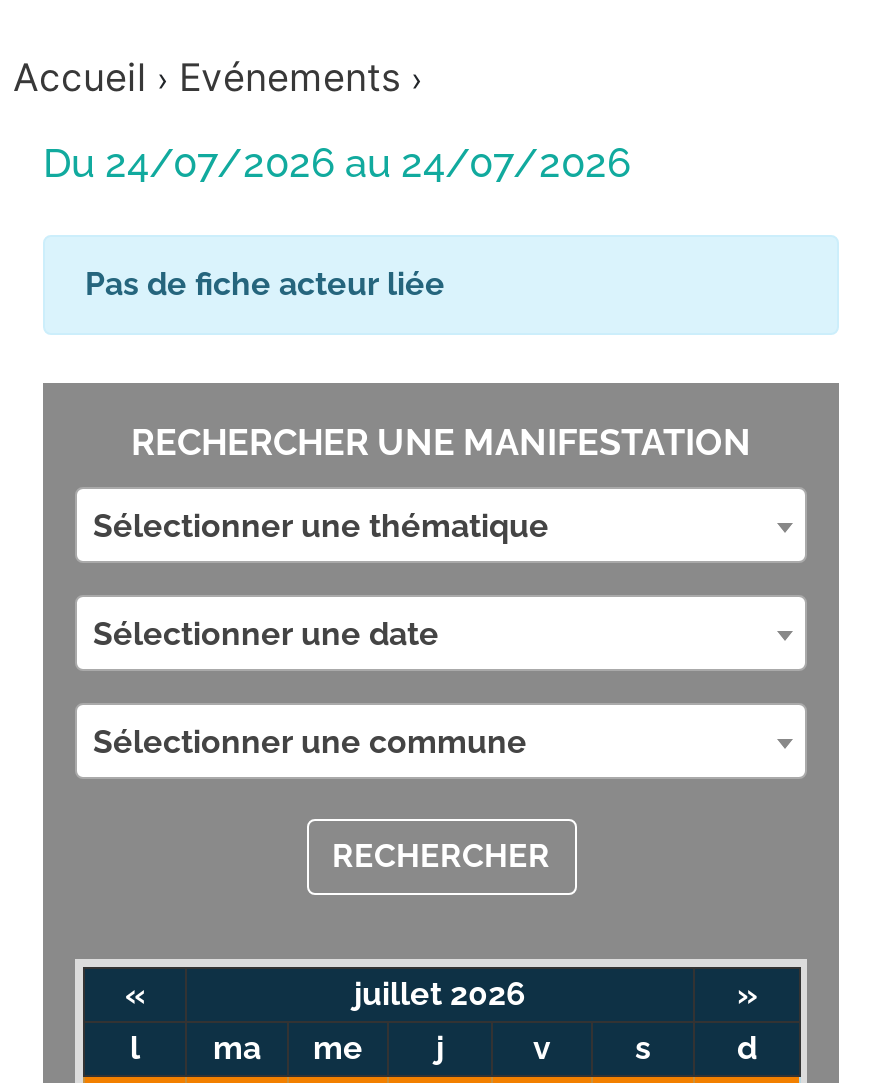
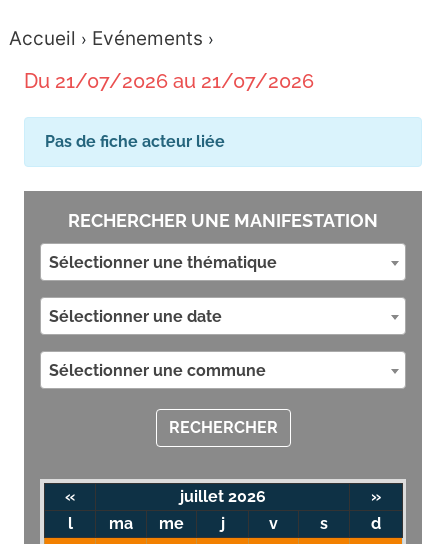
[43,139,631,187] Du 24/07/2026 au 24/07/2026 -> [24,69,314,93] Du 21/07/2026 au 21/07/2026

